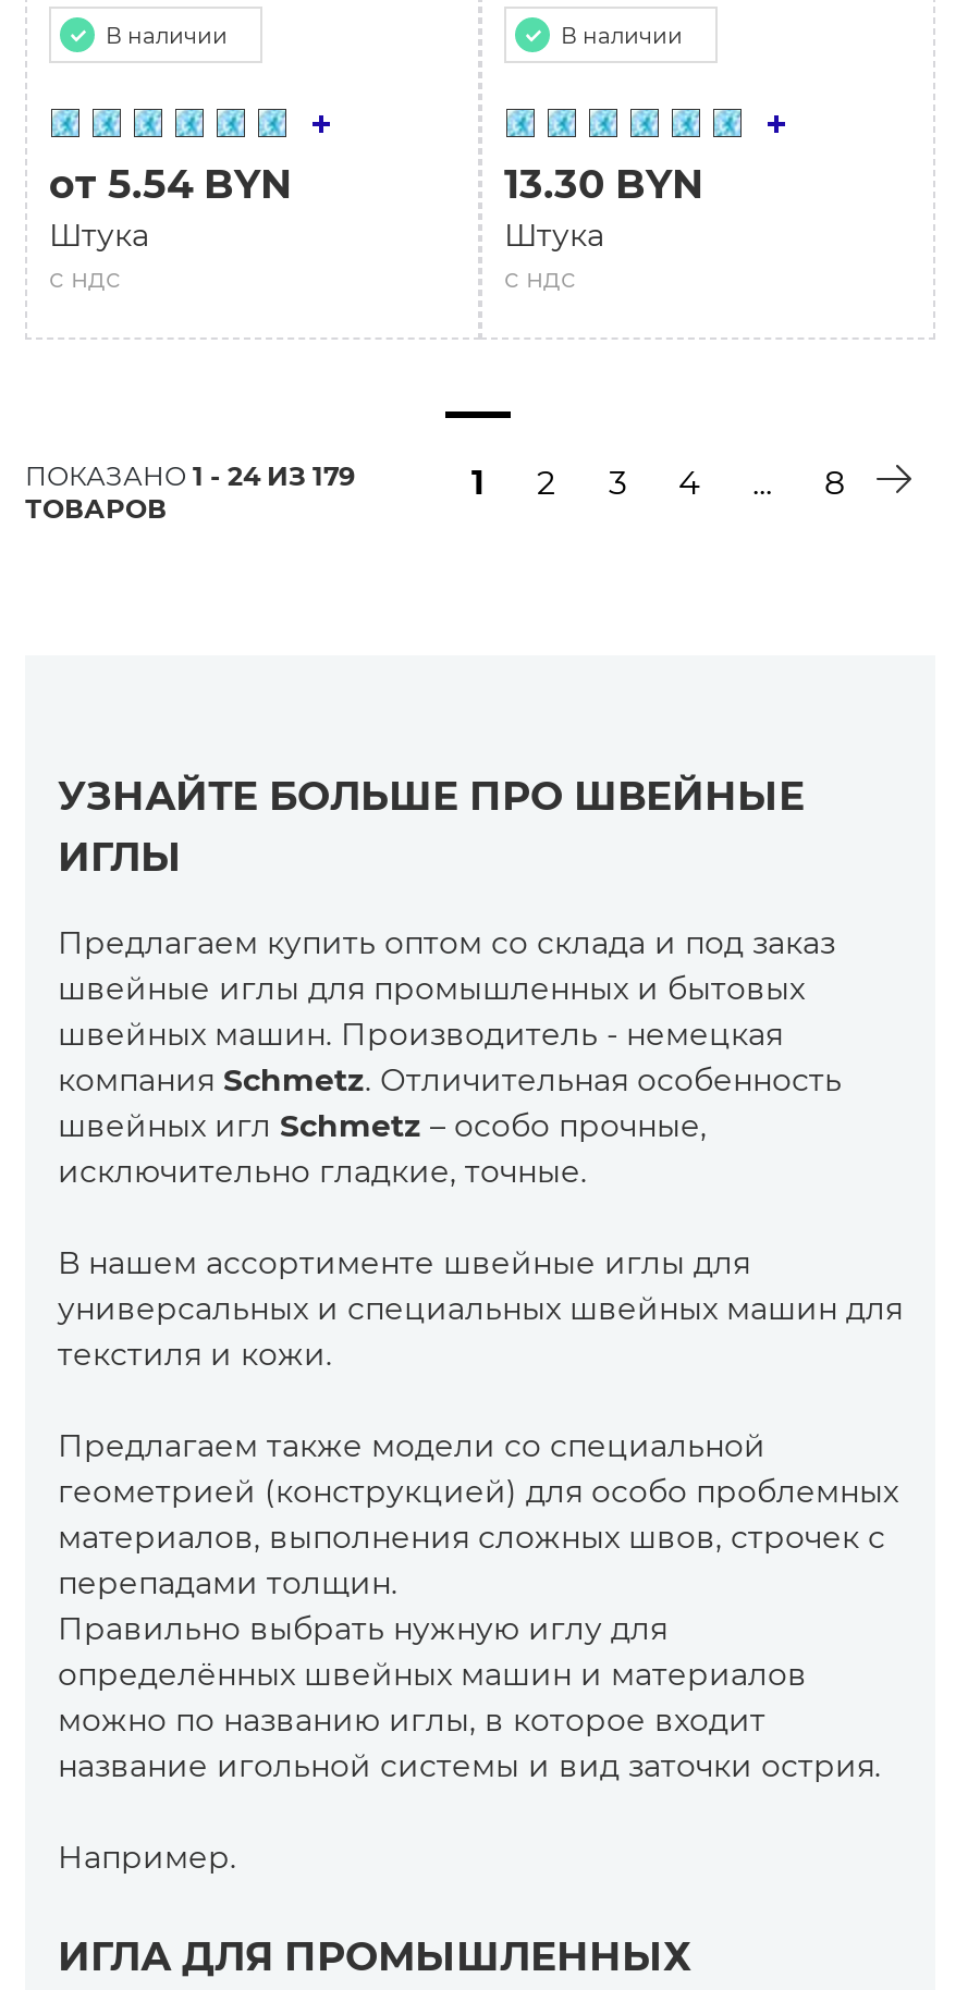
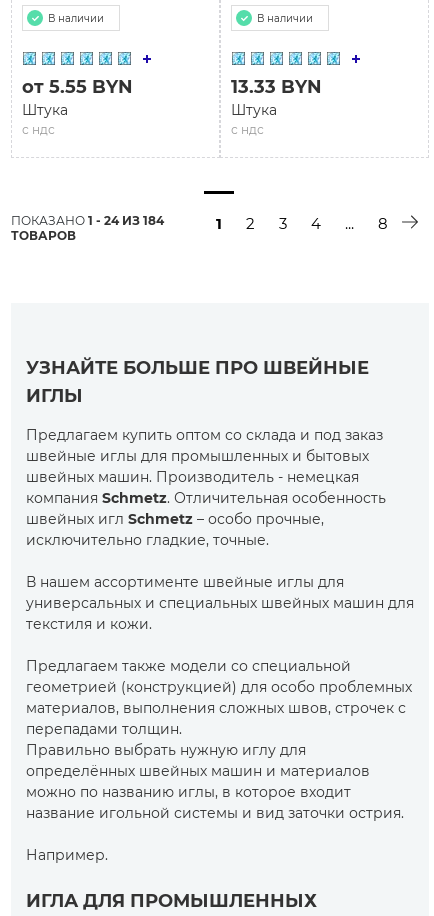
[49,161,293,209] от 5.54 BYN -> [22,76,133,98] от 5.55 BYN
[504,161,704,209] 13.30 BYN -> [231,76,322,98] 13.33 BYN
[25,459,356,492] ПОКАЗАНО 1 - 24 ИЗ 179 -> [11,213,164,228] ПОКАЗАНО 1 - 24 ИЗ 184

